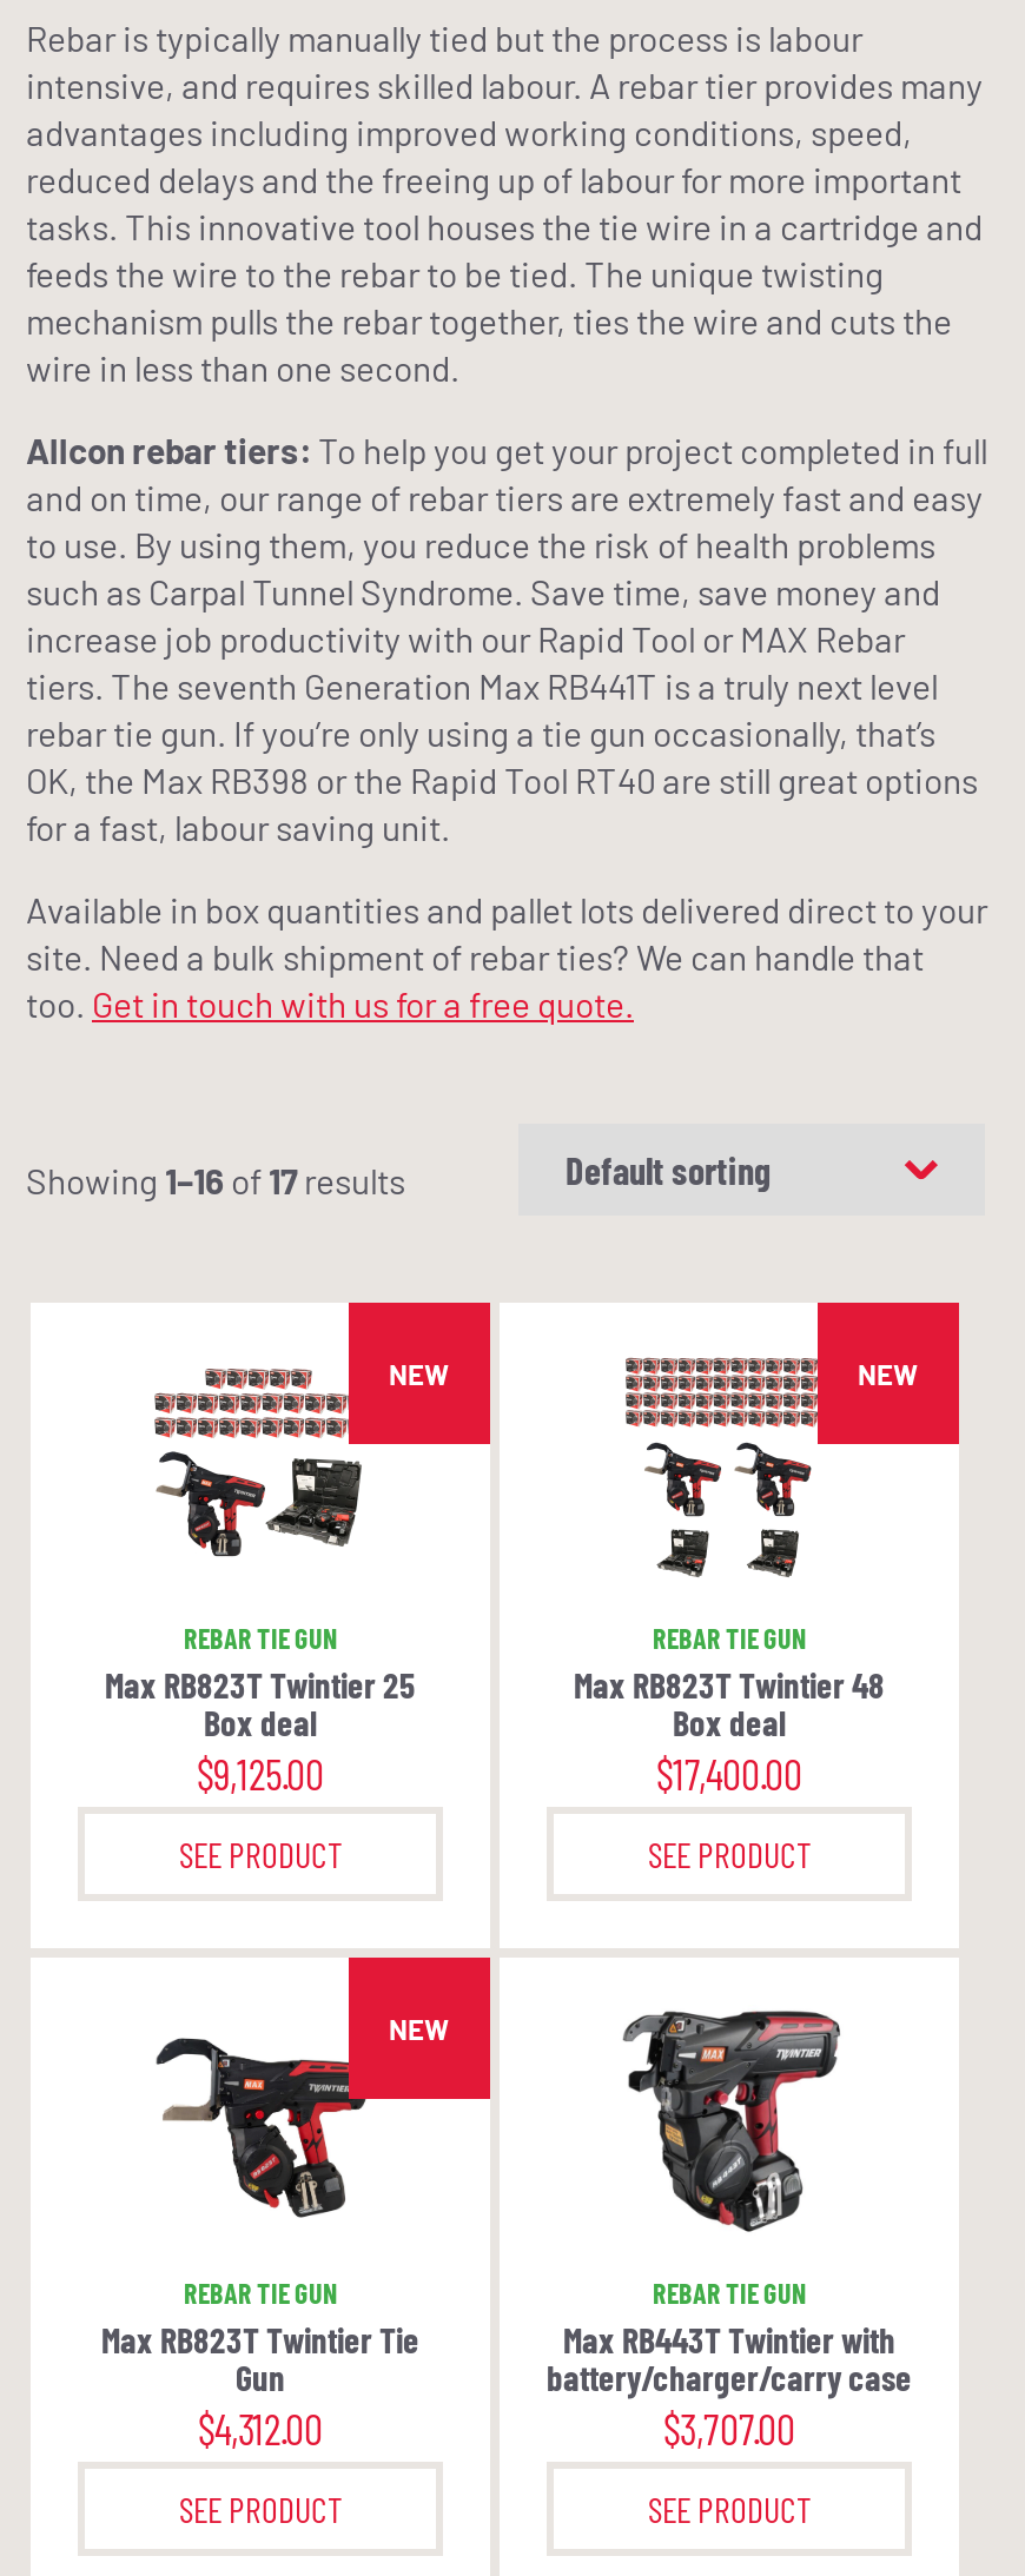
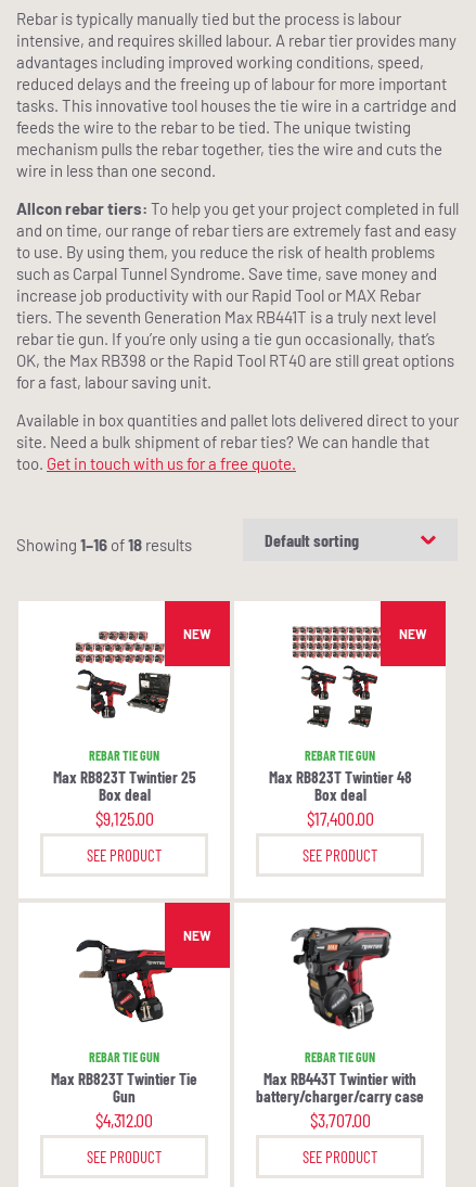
[26,1159,405,1201] Showing 1–16 of 17 results -> [16,535,192,554] Showing 1–16 of 18 results

